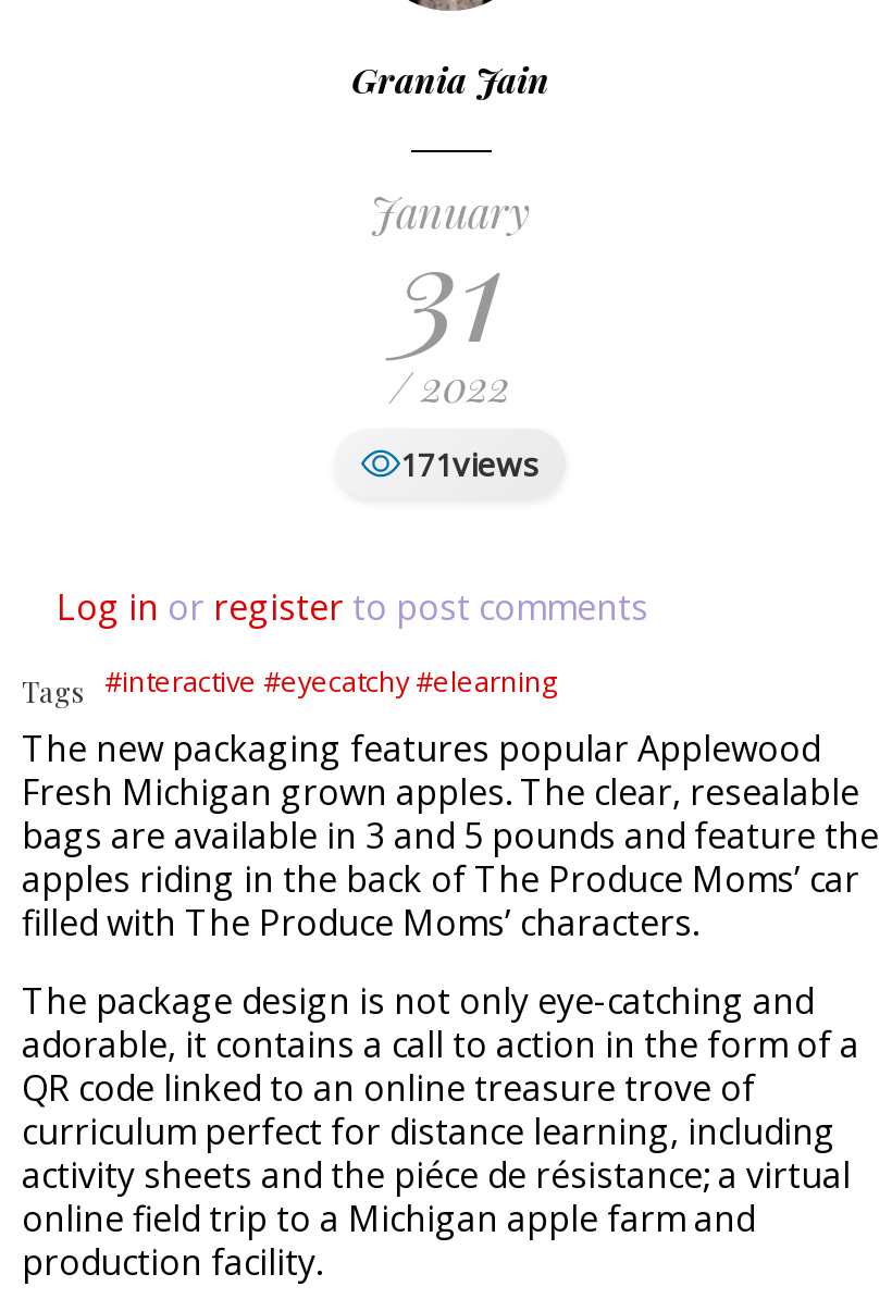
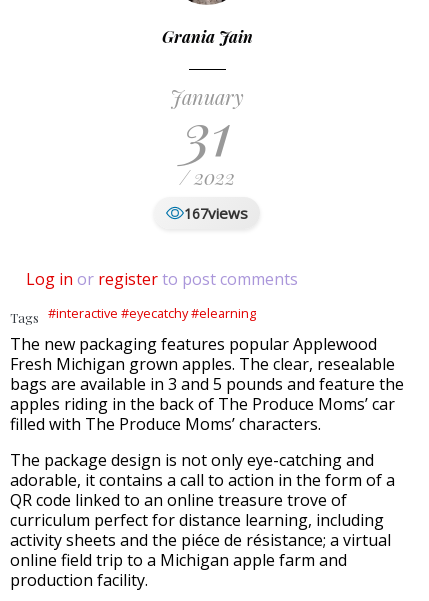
[400,443,540,486] 171views -> [184,203,248,223] 167views

